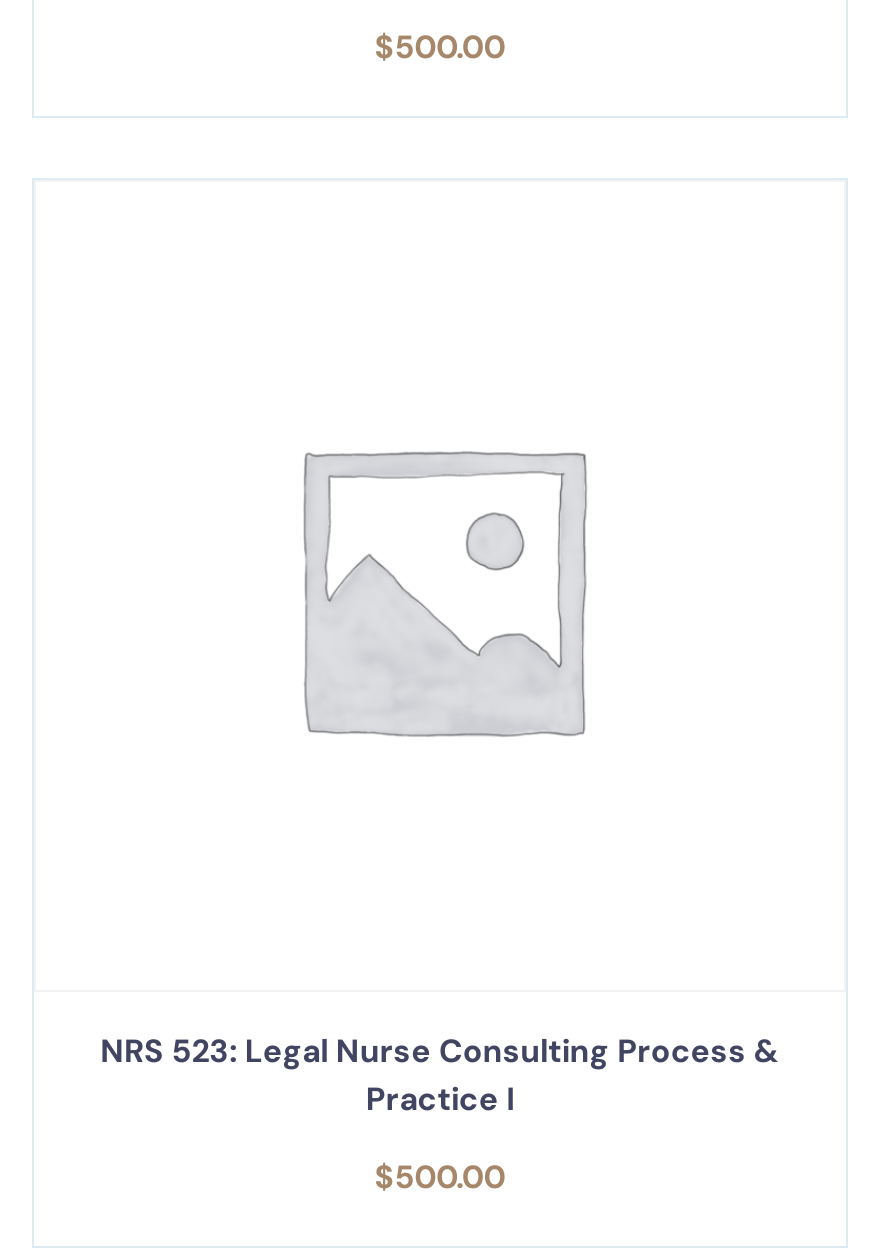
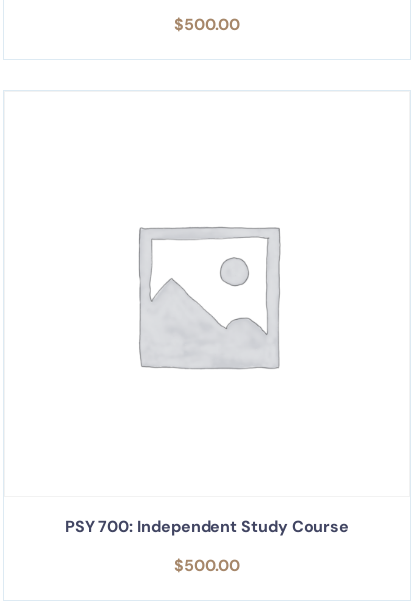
[100,1029,780,1119] NRS 523: Legal Nurse Consulting Process & | Practice I -> [65,516,349,537] PSY 700: Independent Study Course

